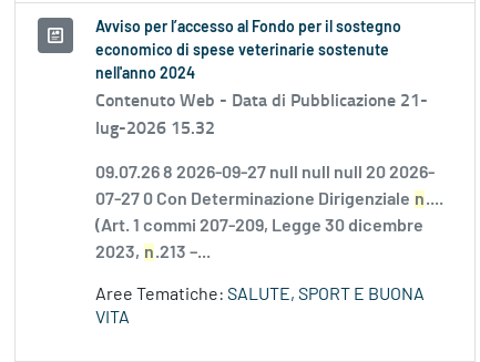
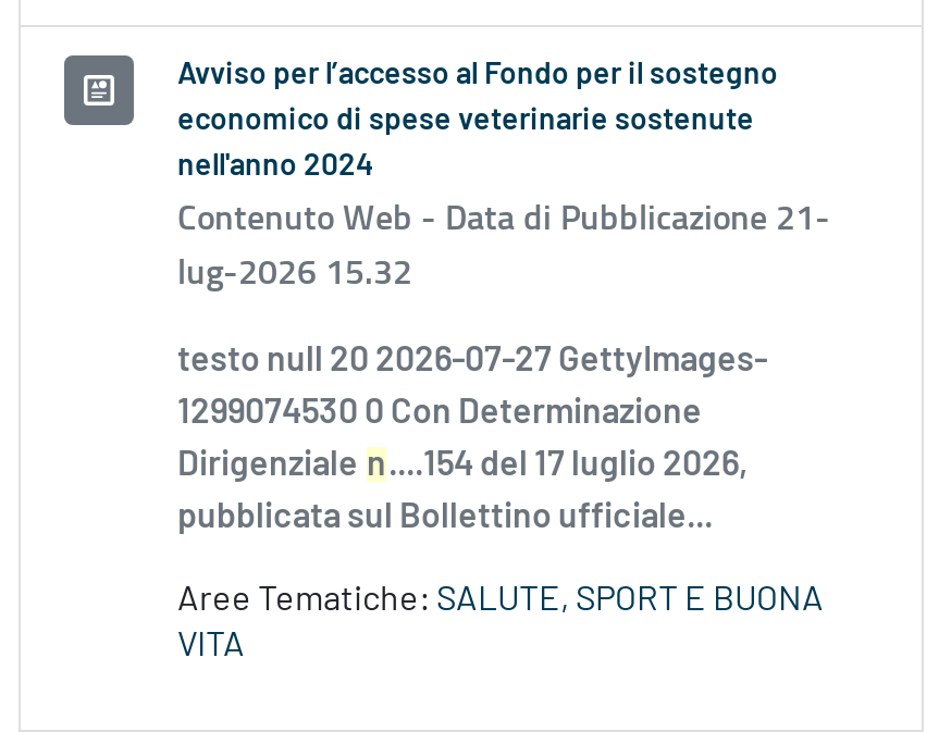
[95,164,435,182] 09.07.26 8 2026-09-27 null null null 20 2026- -> [177,343,767,378] testo null 20 2026-07-27 GettyImages-
[95,191,443,208] 07-27 0 Con Determinazione Dirigenziale n.... -> [177,395,702,430] 1299074530 0 Con Determinazione
[95,217,423,235] (Art. 1 commi 207-209, Legge 30 dicembre -> [177,448,748,482] Dirigenziale n....154 del 17 luglio 2026,
[95,244,211,262] 2023, n.213 –... -> [177,500,713,535] pubblicata sul Bollettino ufficiale...

